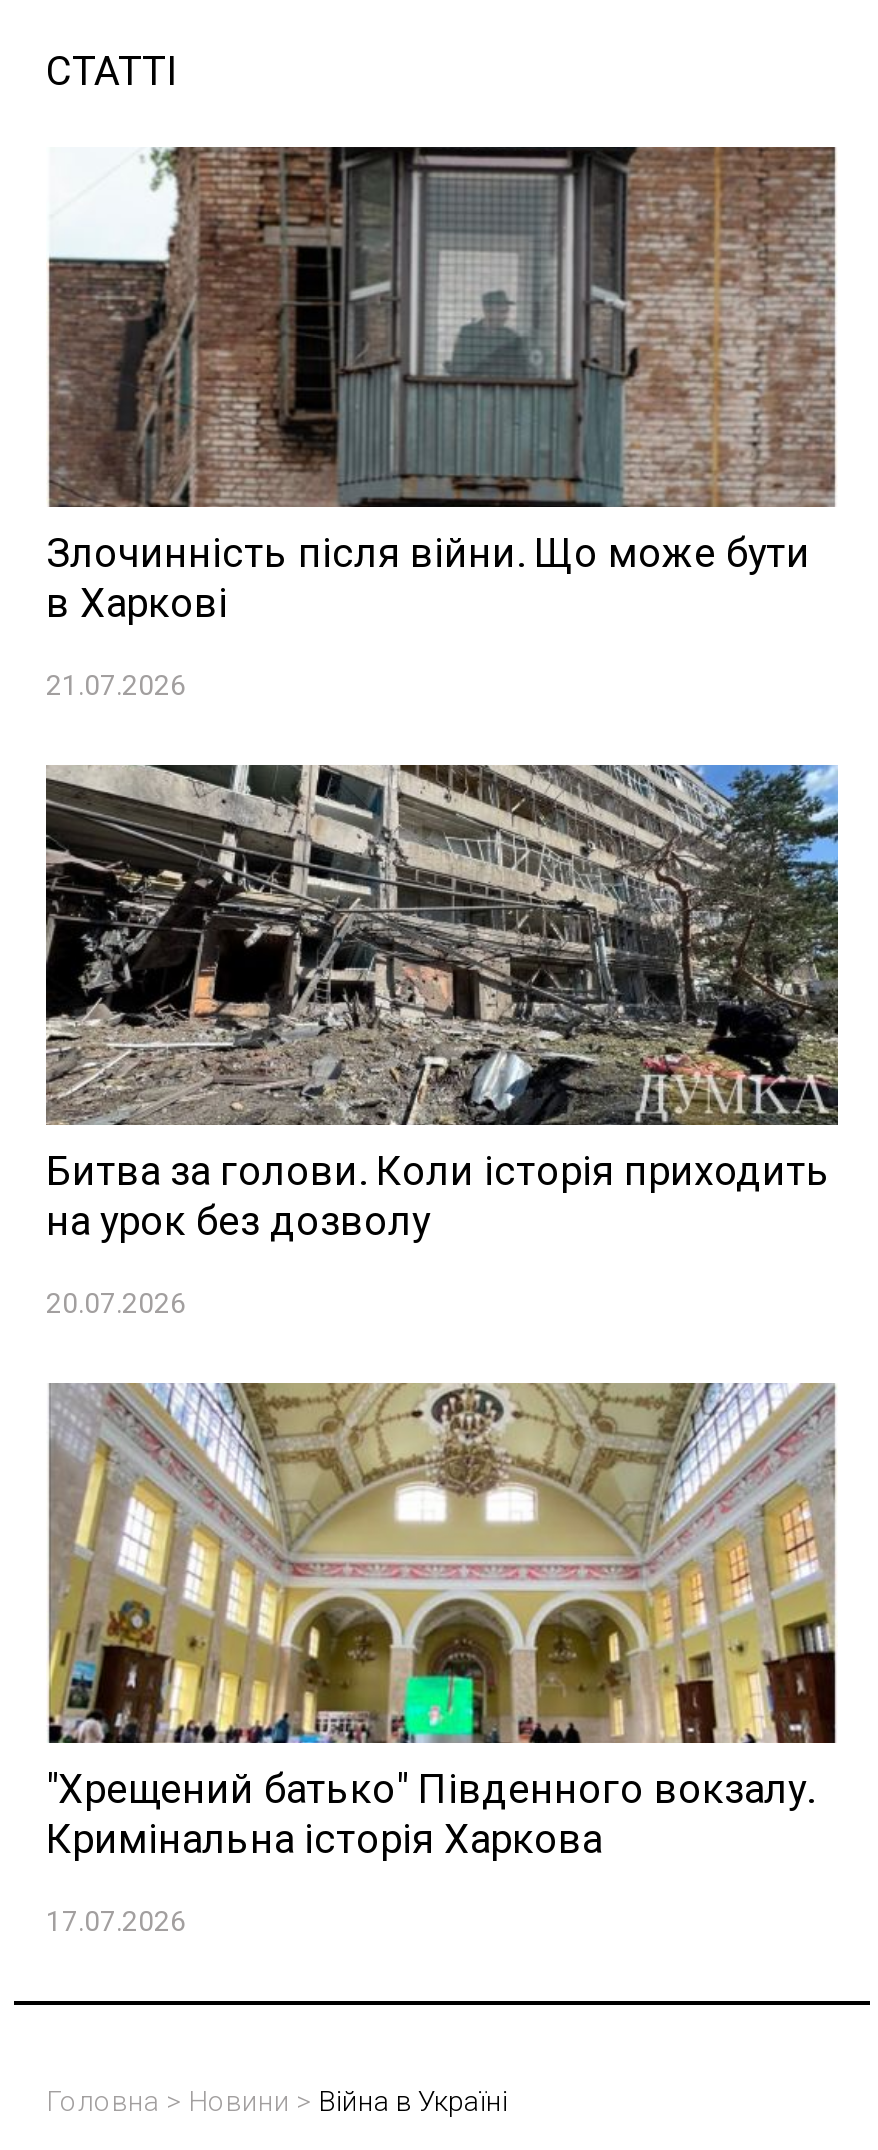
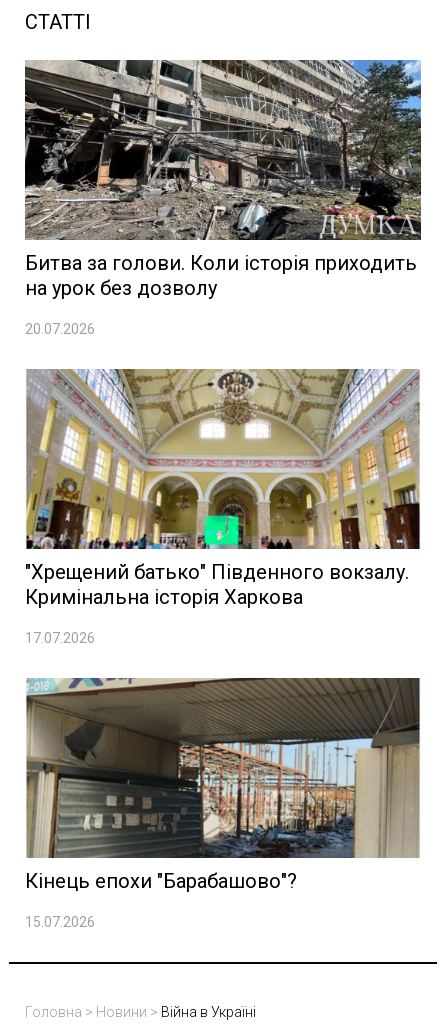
[46,145,838,702] [image] | Злочинність після війни. Що може бути | в Харкові | 21.07.2026 -> none
moved [42,761,842,1938] -> [23,58,423,646]: [image] | Битва за голови. Коли історія приходить | на урок без дозволу | 20.07.2026 | "Хрещений батько" Південного вокзалу. | Кримінальна історія Харкова | 17.07.2026
none -> [25,677,420,930] [image] | Кінець епохи "Барабашово"? | 15.07.2026

